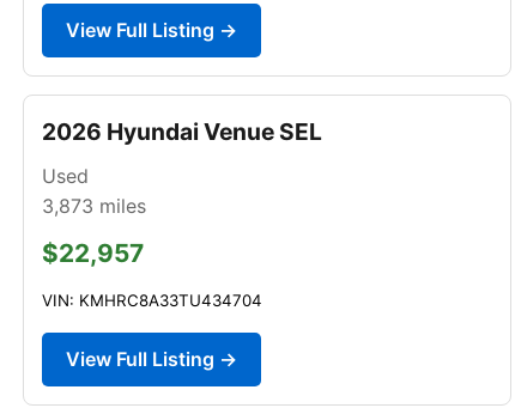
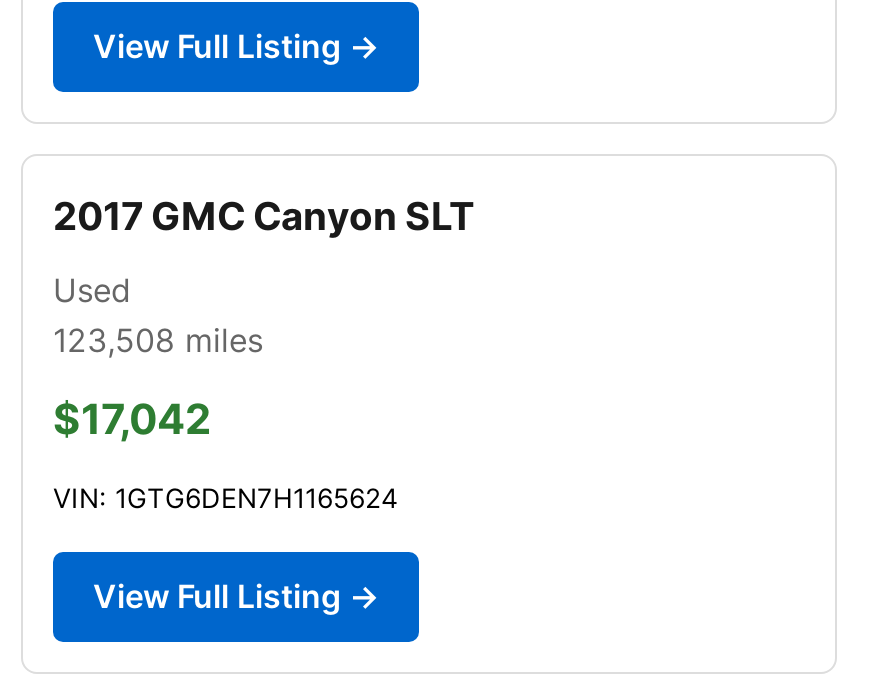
[42,117,322,146] 2026 Hyundai Venue SEL -> [53,192,475,240] 2017 GMC Canyon SLT
[42,194,146,218] 3,873 miles -> [53,320,263,360] 123,508 miles
[42,238,144,268] $22,957 -> [53,394,211,444] $17,042
[42,291,262,310] VIN: KMHRC8A33TU434704 -> [53,482,399,514] VIN: 1GTG6DEN7H1165624

